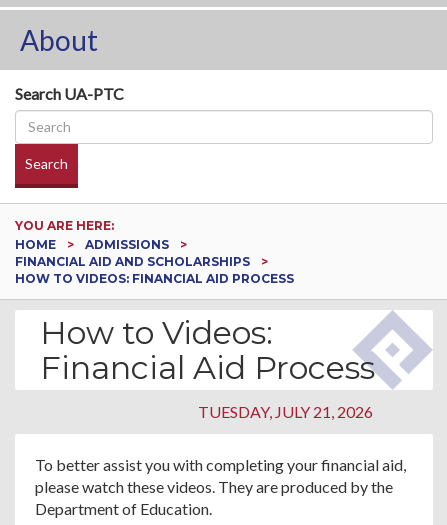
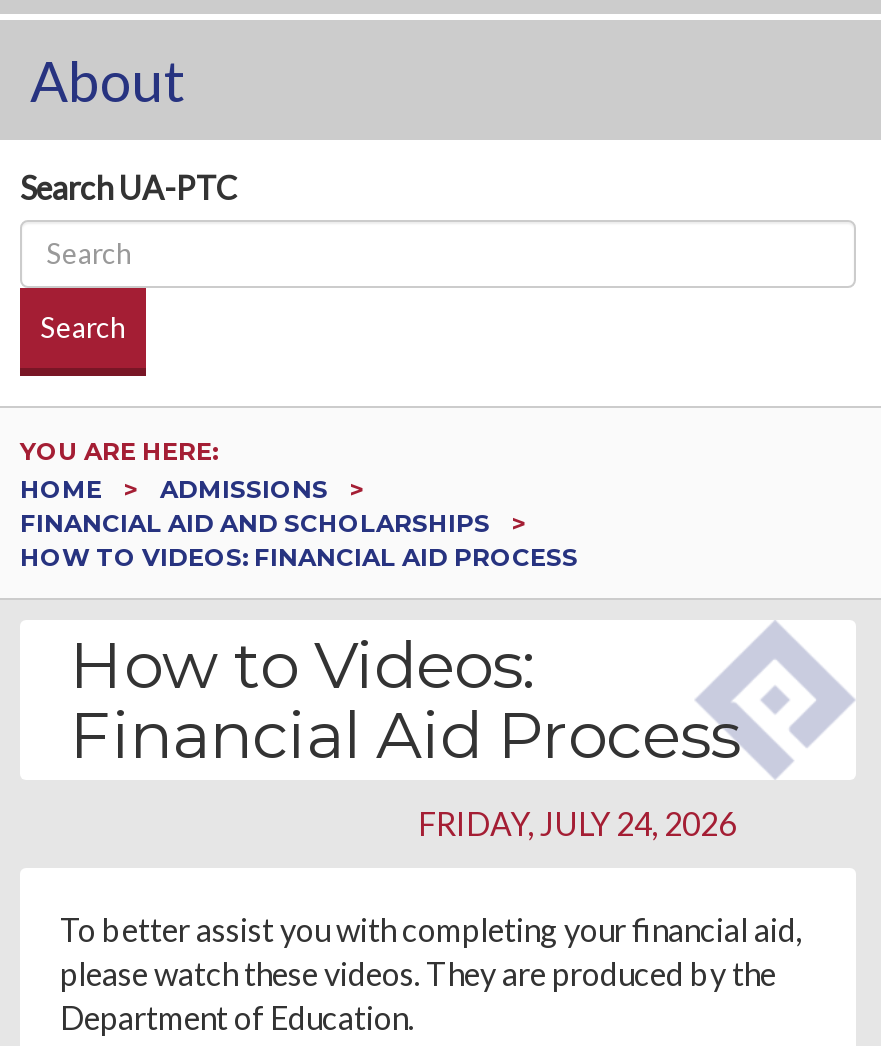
[198,402,373,421] TUESDAY, JULY 21, 2026 -> [418,804,736,842] FRIDAY, JULY 24, 2026

